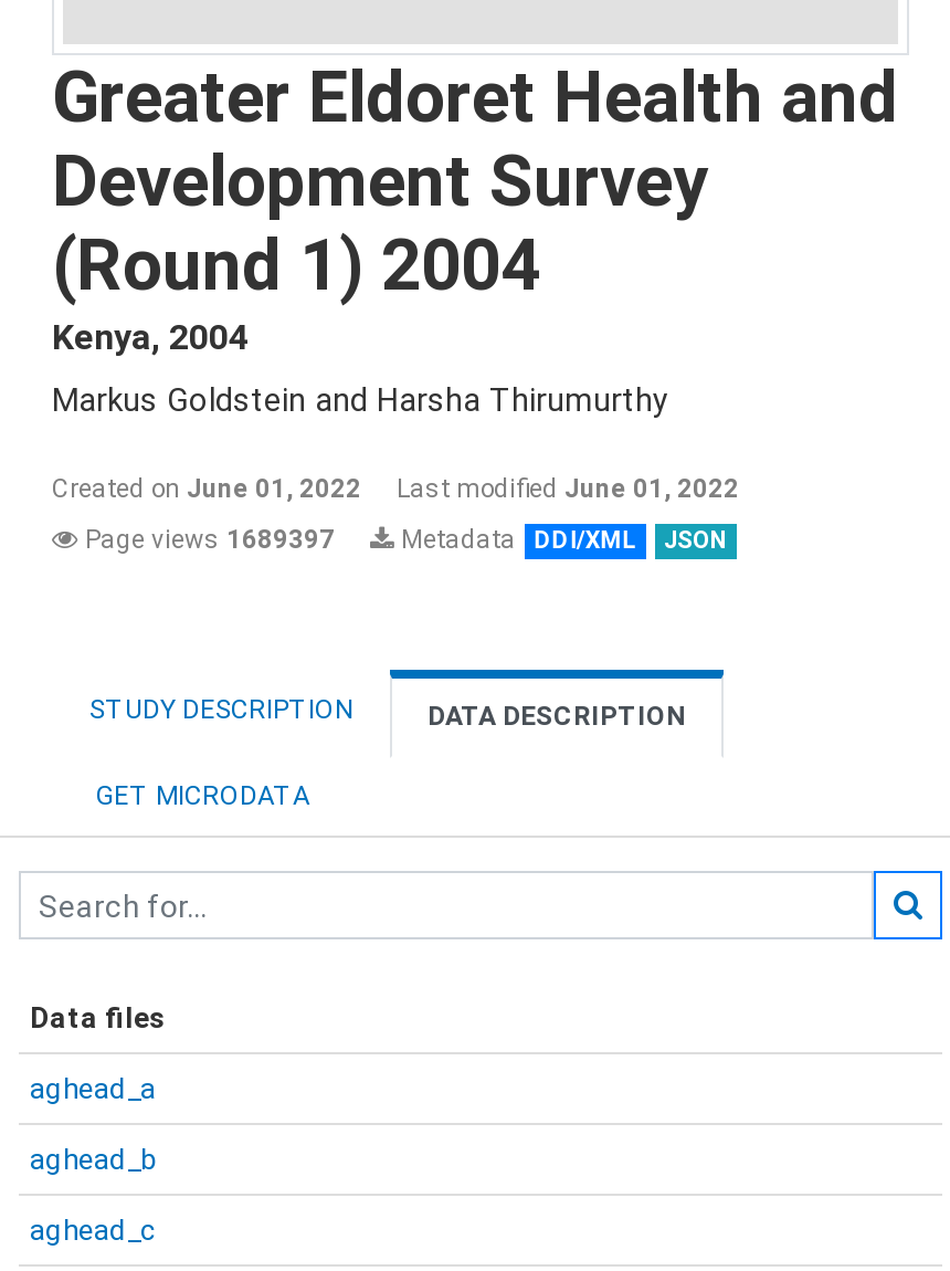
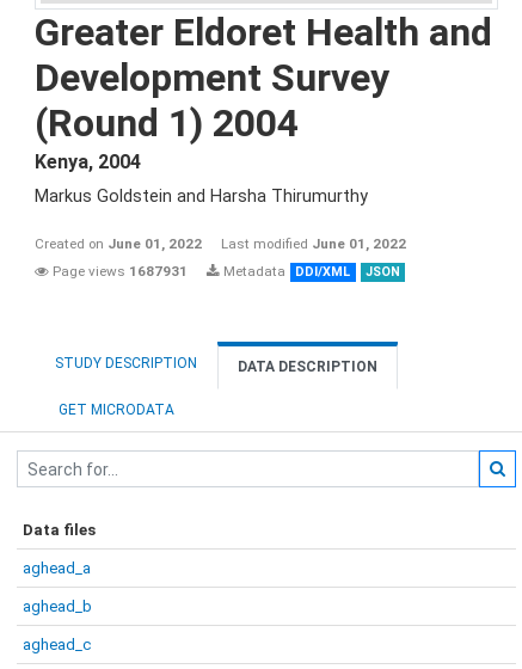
[78,524,728,555] Page views 1689397 Metadata DDI/XML JSON -> [49,263,400,280] Page views 1687931 Metadata DDI/XML JSON

